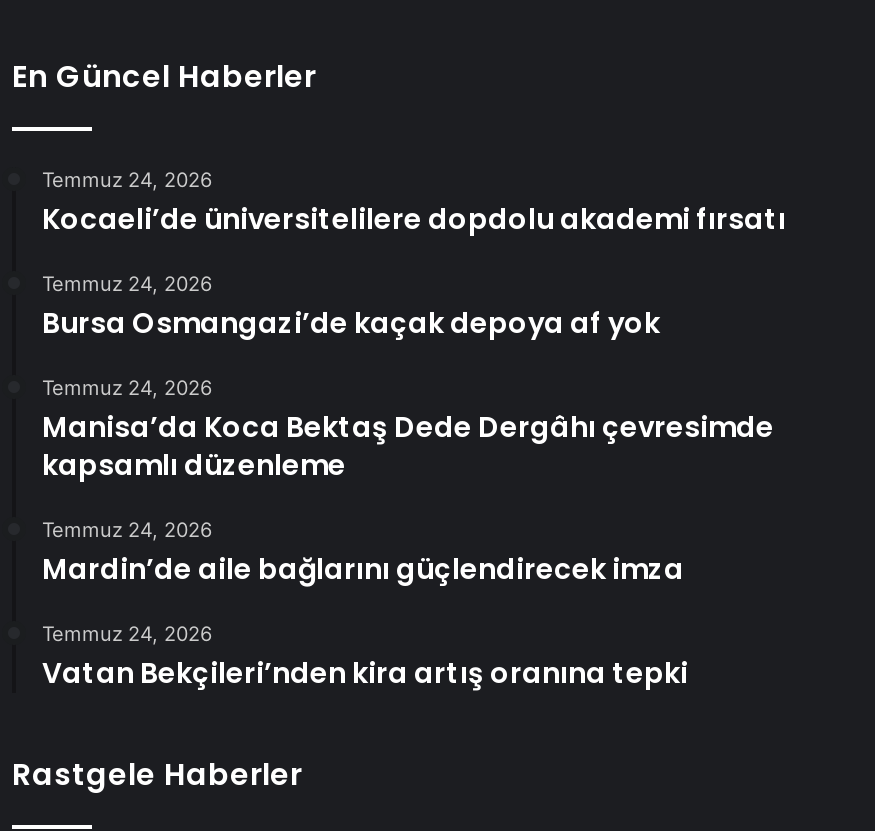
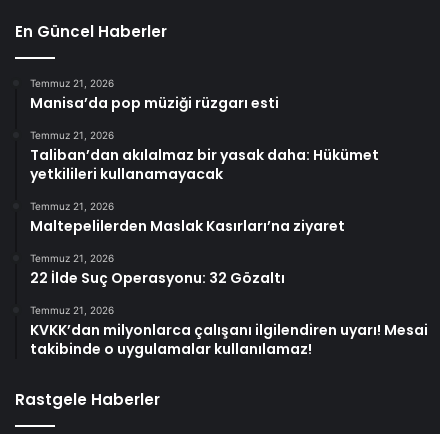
[42,167,786,239] Temmuz 24, 2026 | Kocaeli’de üniversitelilere dopdolu akademi fırsatı -> [30,77,279,113] Temmuz 21, 2026 | Manisa’da pop müziği rüzgarı esti
[42,271,660,343] Temmuz 24, 2026 | Bursa Osmangazi’de kaçak depoya af yok -> [30,129,379,184] Temmuz 21, 2026 | Taliban’dan akılalmaz bir yasak daha: Hükümet | yetkilileri kullanamayacak
[42,375,774,485] Temmuz 24, 2026 | Manisa’da Koca Bektaş Dede Dergâhı çevresimde | kapsamlı düzenleme -> [30,200,345,236] Temmuz 21, 2026 | Maltepelilerden Maslak Kasırları’na ziyaret
[42,517,684,589] Temmuz 24, 2026 | Mardin’de aile bağlarını güçlendirecek imza -> [30,252,285,288] Temmuz 21, 2026 | 22 İlde Suç Operasyonu: 32 Gözaltı
[42,621,688,693] Temmuz 24, 2026 | Vatan Bekçileri’nden kira artış oranına tepki -> [30,304,428,359] Temmuz 21, 2026 | KVKK’dan milyonlarca çalışanı ilgilendiren uyarı! Mesai | takibinde o uygulamalar kullanılamaz!

